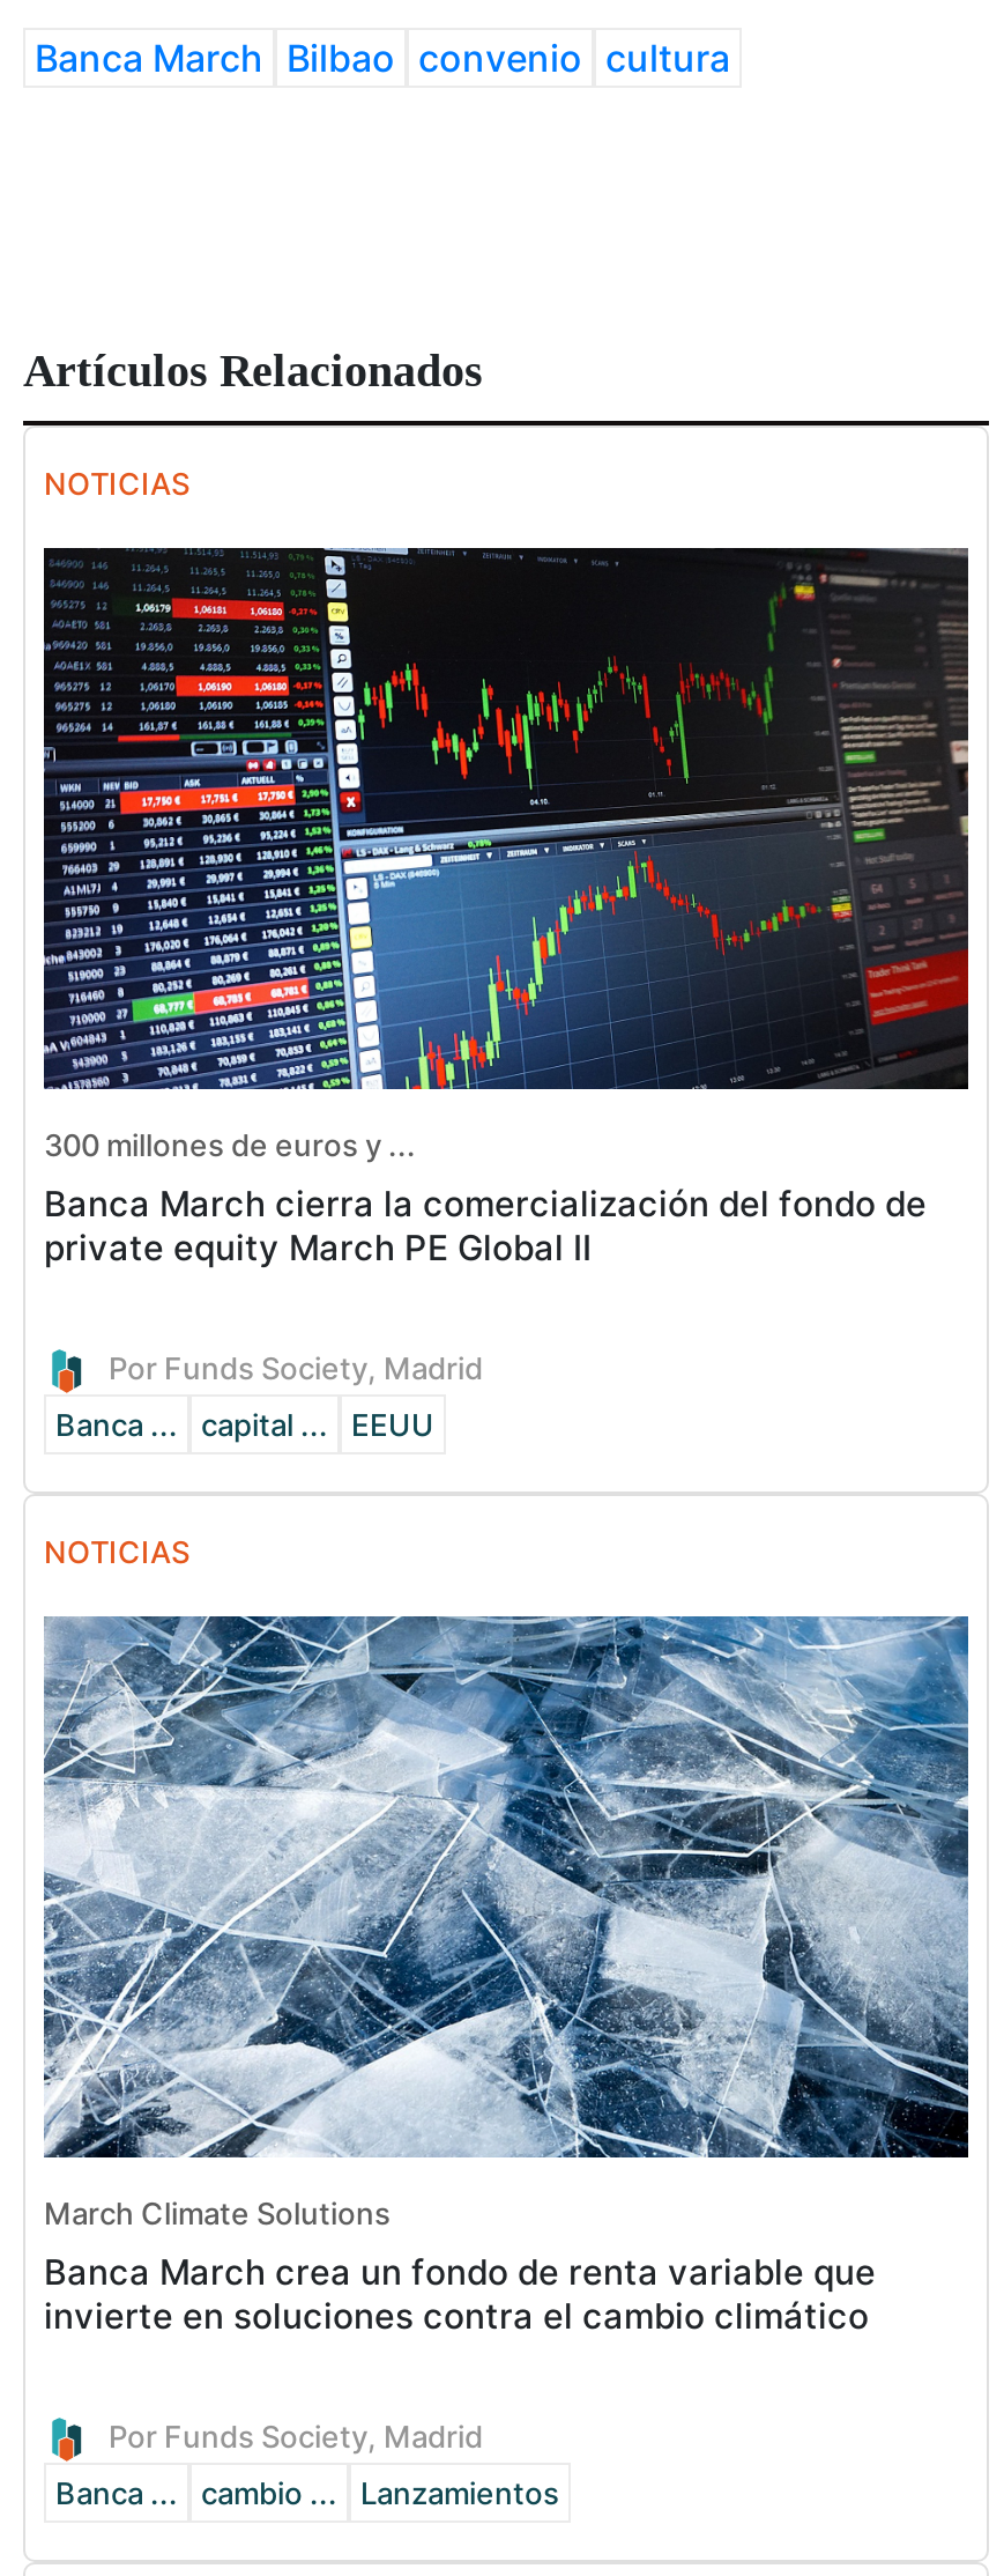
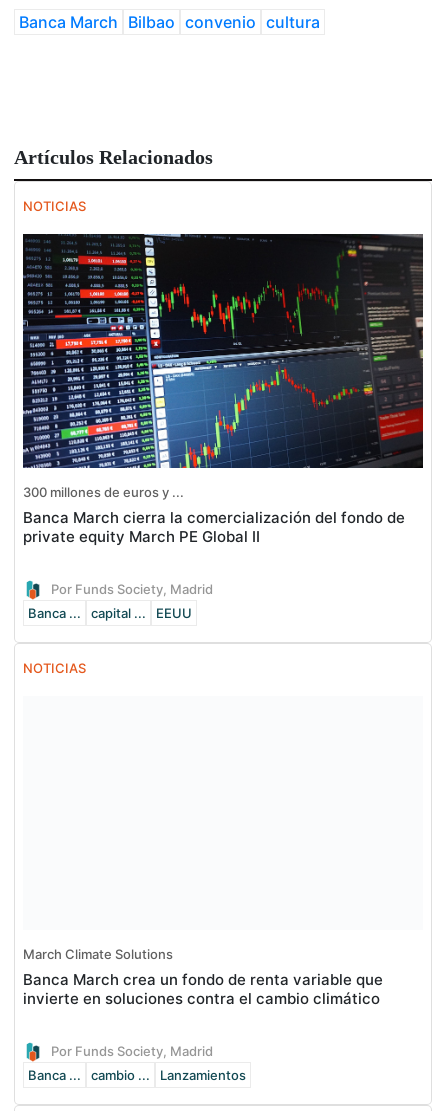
[42,1614,970,2160] [image] -> none

